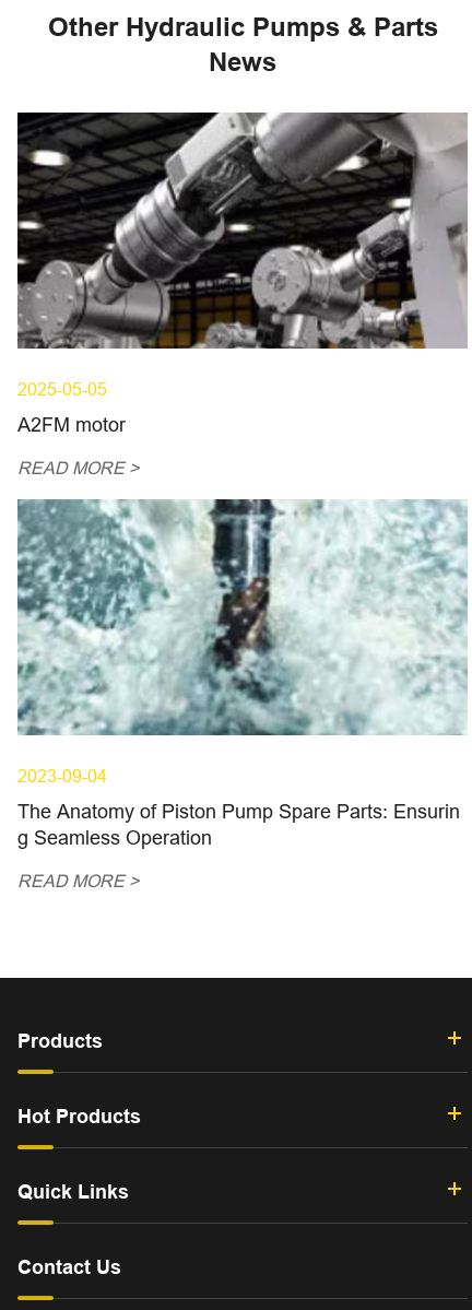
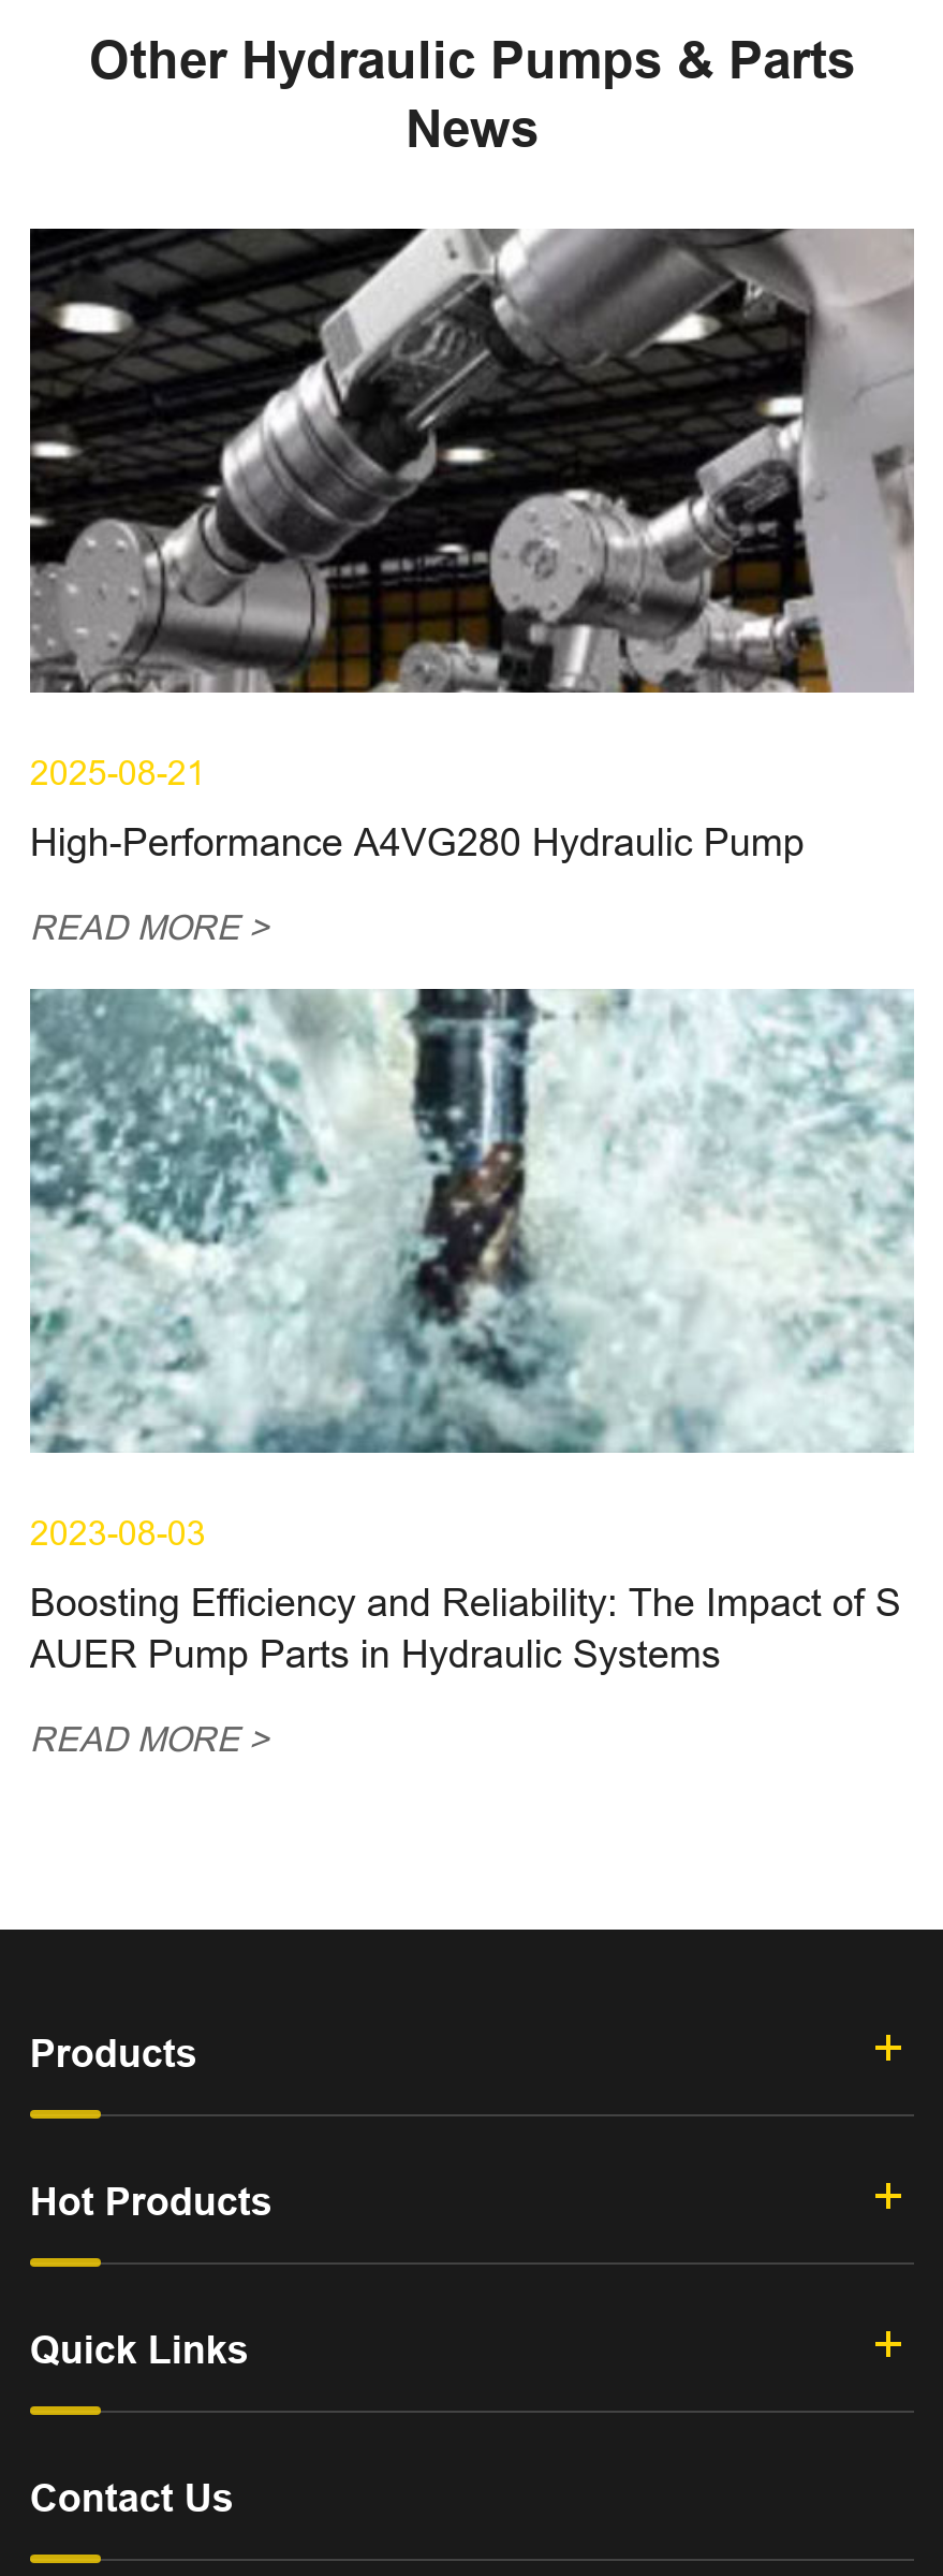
[17,379,107,399] 2025-05-05 -> [30,753,206,792] 2025-08-21
[17,413,126,436] A2FM motor -> [30,820,804,865] High-Performance A4VG280 Hydraulic Pump
[17,766,107,786] 2023-09-04 -> [30,1514,206,1552] 2023-08-03
[17,800,460,849] The Anatomy of Piston Pump Spare Parts: Ensurin | g Seamless Operation -> [30,1580,901,1677] Boosting Efficiency and Reliability: The Impact of S | AUER Pump Parts in Hydraulic Systems

